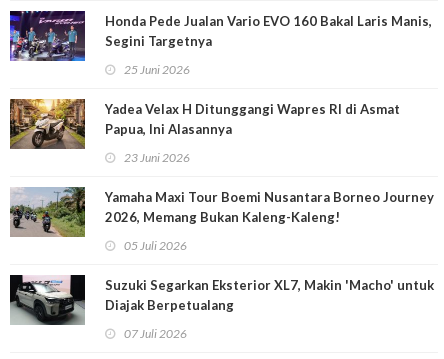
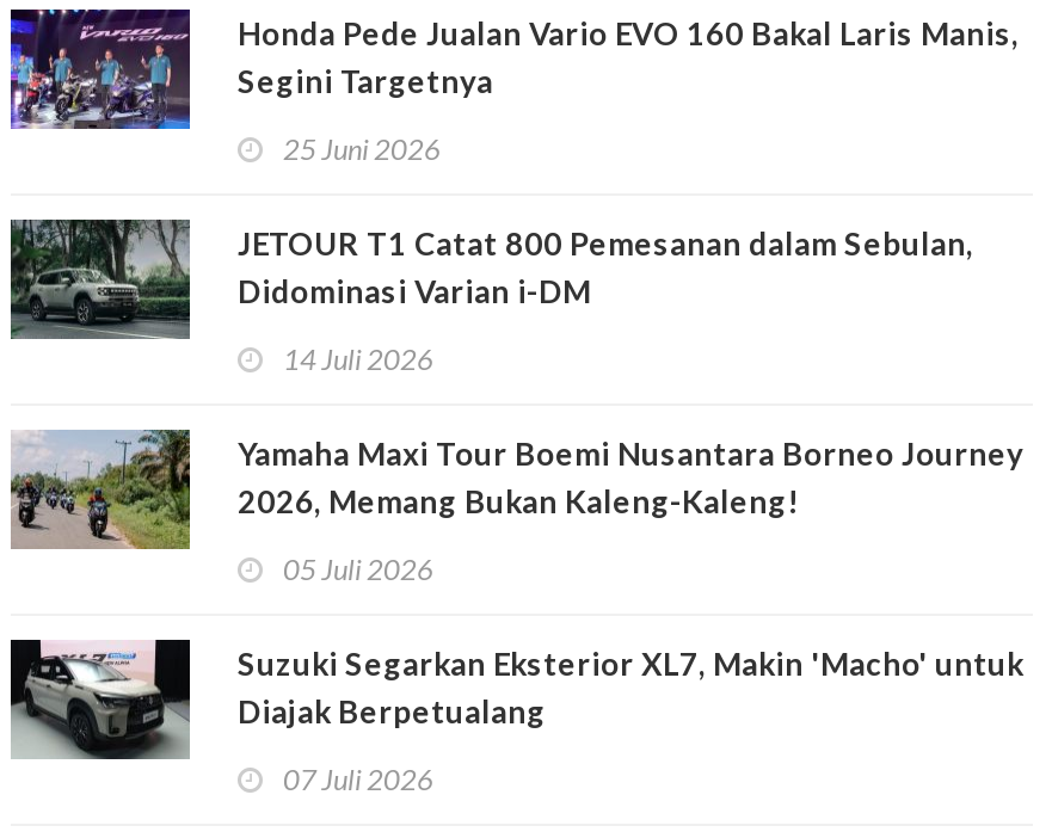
[10,98,400,149] [image] | Yadea Velax H Ditunggangi Wapres RI di Asmat | Papua, Ini Alasannya -> [11,217,973,339] [image] | JETOUR T1 Catat 800 Pemesanan dalam Sebulan, | Didominasi Varian i-DM
[124,150,190,165] 23 Juni 2026 -> [283,342,433,378] 14 Juli 2026

